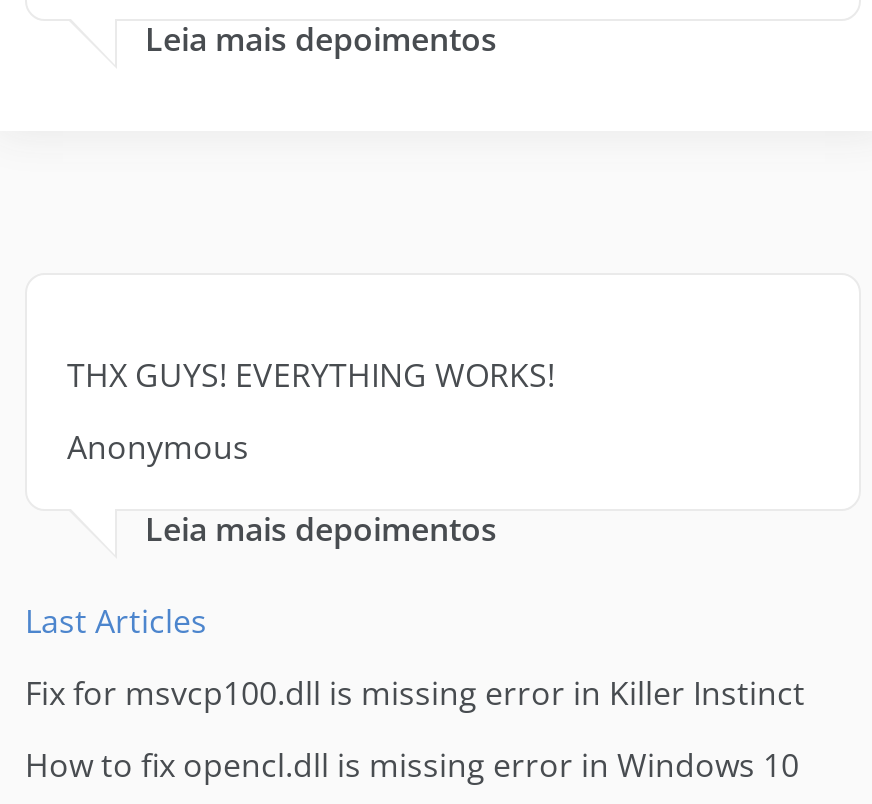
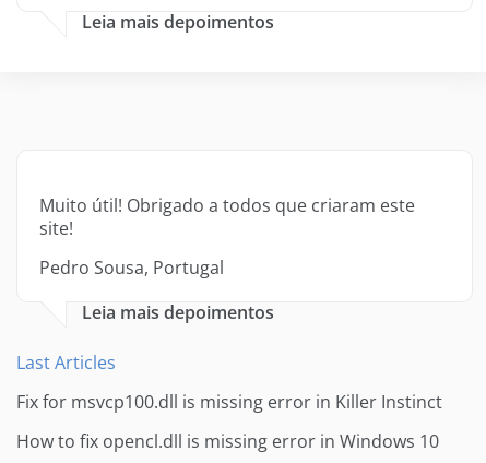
[67,353,555,397] THX GUYS! EVERYTHING WORKS! -> [39,193,415,240] Muito útil! Obrigado a todos que criaram este | site!
[67,425,249,469] Anonymous -> [39,256,224,280] Pedro Sousa, Portugal

